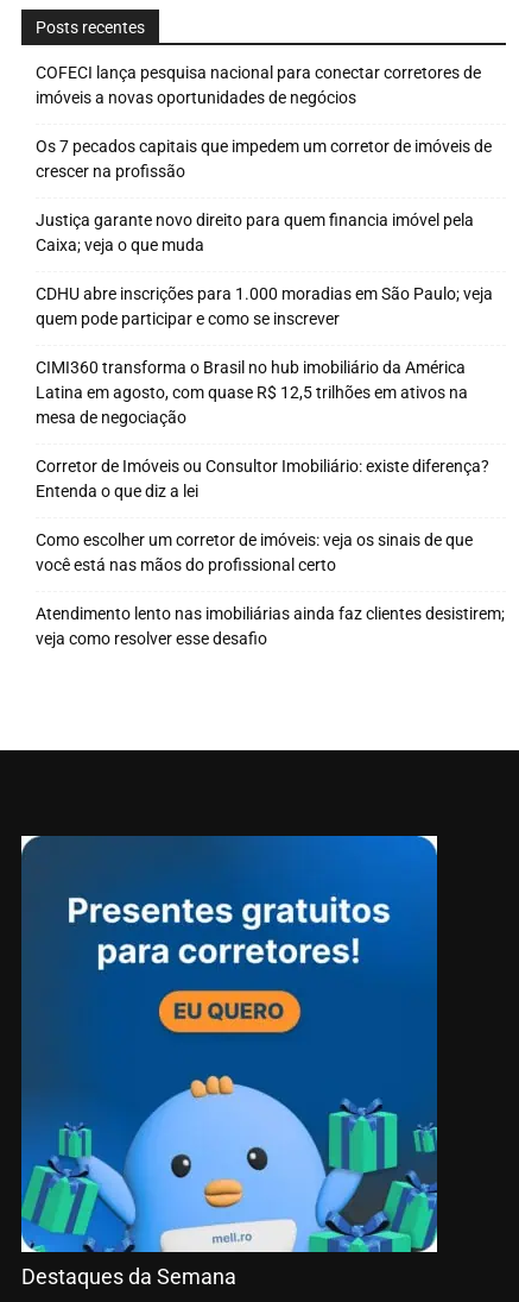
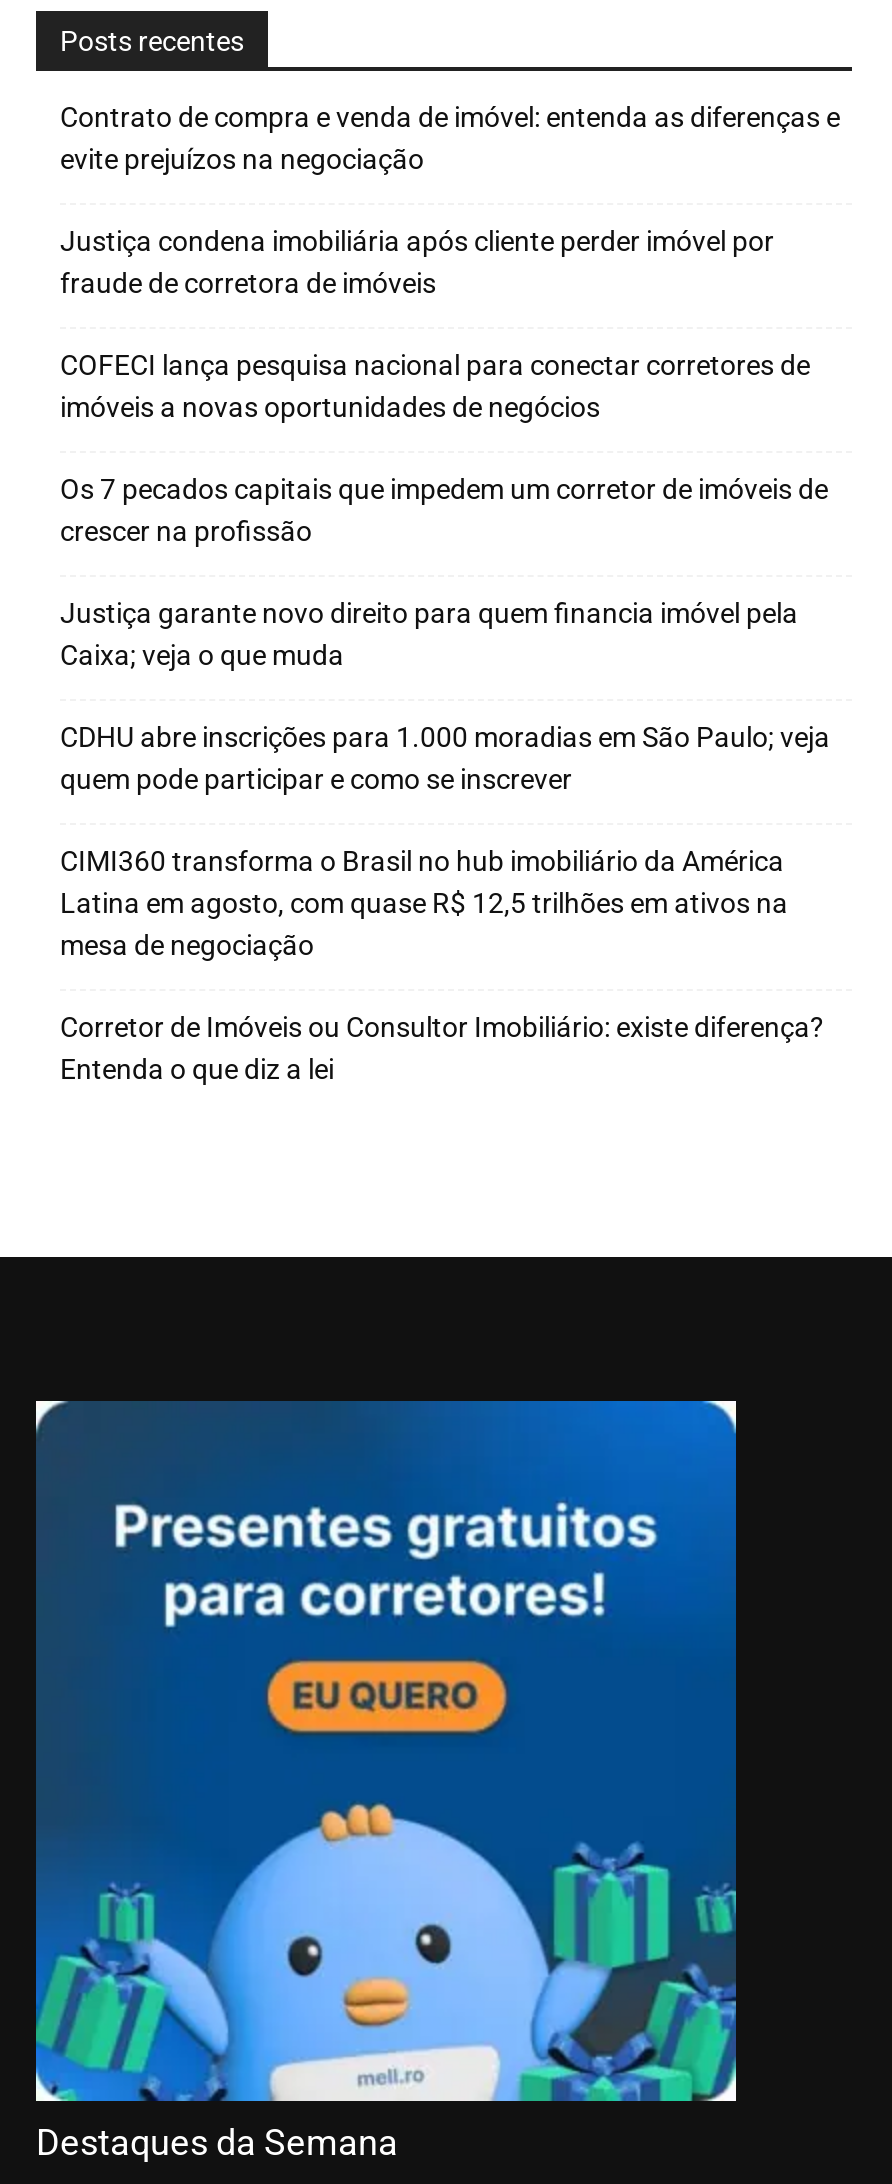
none -> [60,102,840,300] Contrato de compra e venda de imóvel: entenda as diferenças e | evite prejuízos na negociação | Justiça condena imobiliária após cliente perder imóvel por | fraude de corretora de imóveis
moved [36,63,493,500] -> [60,350,830,1086]: COFECI lança pesquisa nacional para conectar corretores de | imóveis a novas oportunidades de negócios | Os 7 pecados capitais que impedem um corretor de imóveis de | ... | Corretor de Imóveis ou Consultor Imobiliário: existe diferença? | Entenda o que diz a lei
[36,530,505,648] Como escolher um corretor de imóveis: veja os sinais de que | você está nas mãos do profissional certo | Atendimento lento nas imobiliárias ainda faz clientes desistirem; | veja como resolver esse desafio -> none

